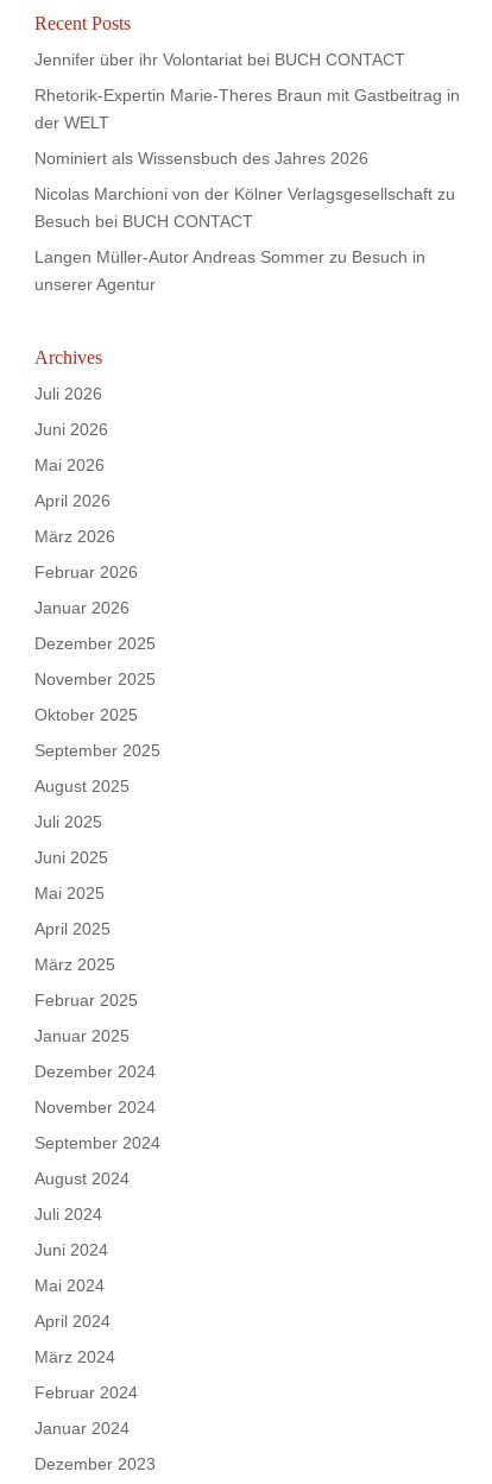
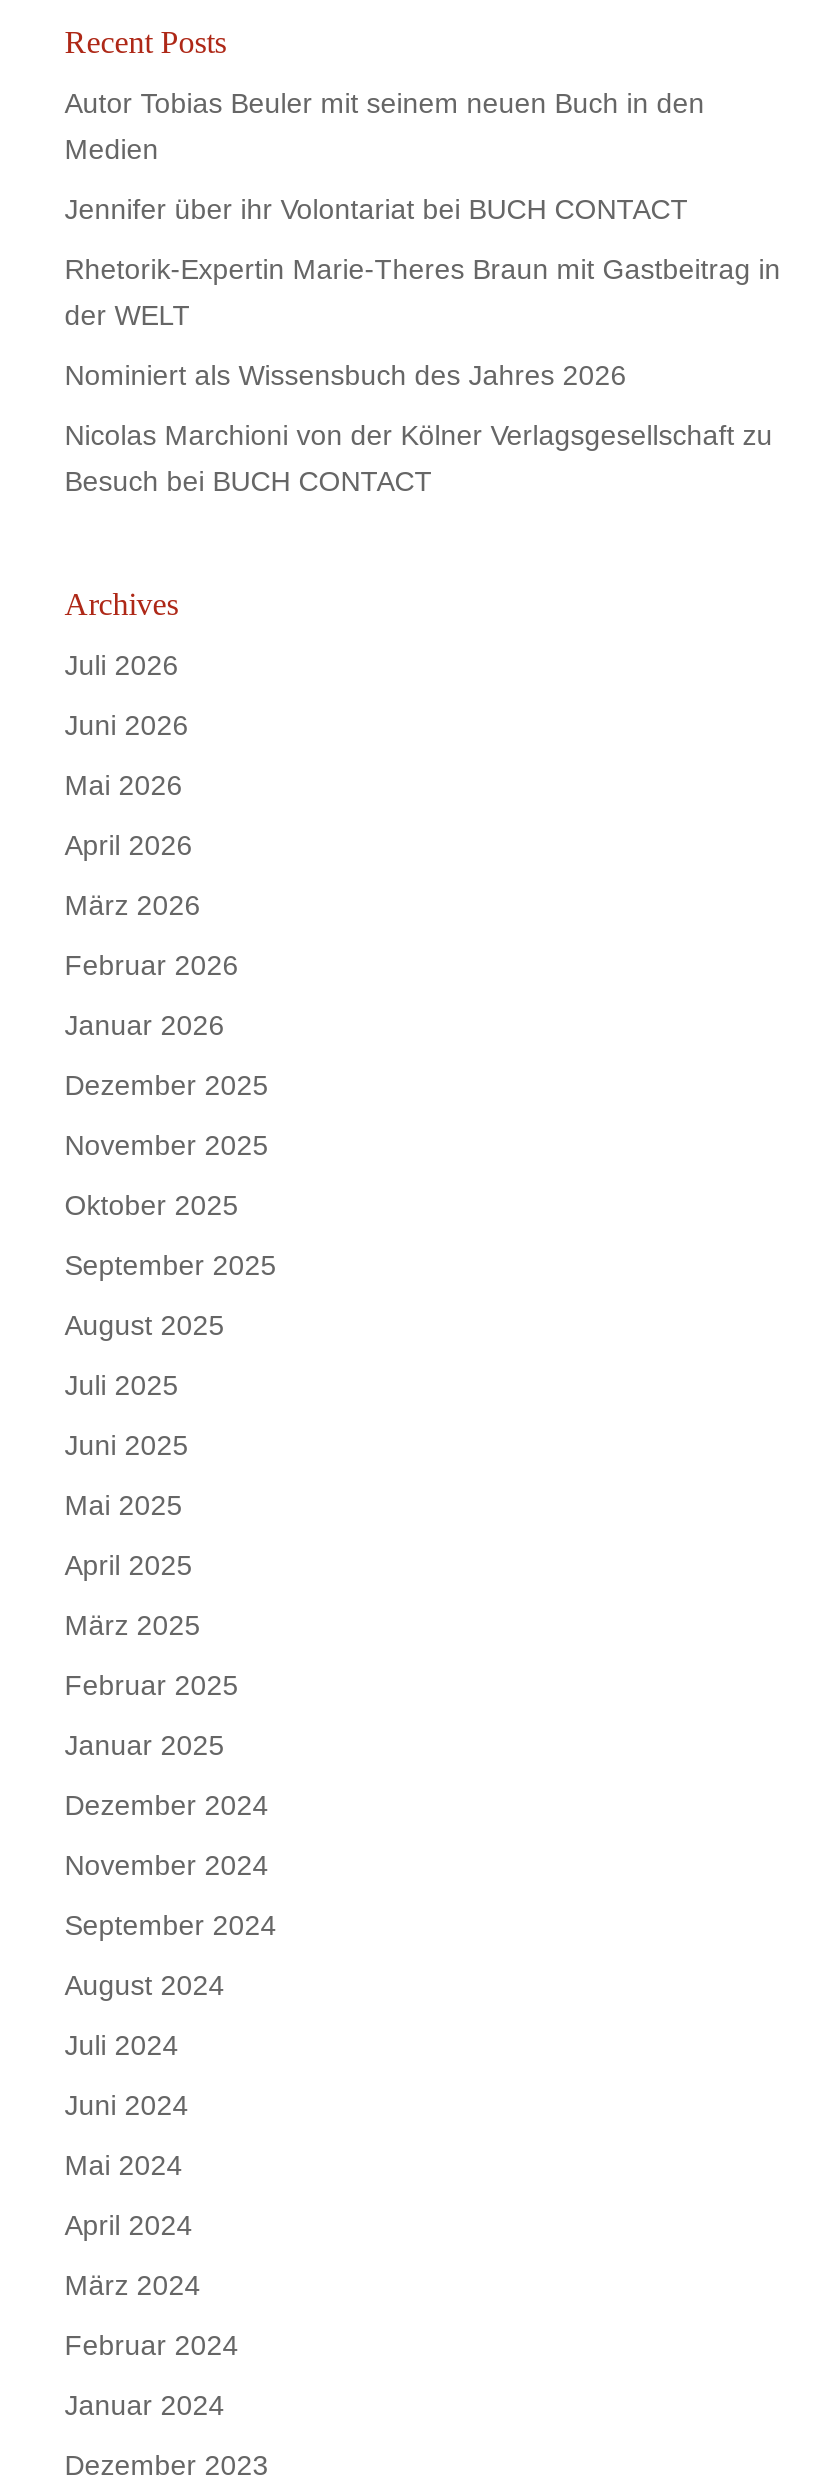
none -> [65,87,705,165] Autor Tobias Beuler mit seinem neuen Buch in den | Medien
moved [34,50,460,231] -> [65,193,781,497]: Jennifer über ihr Volontariat bei BUCH CONTACT | Rhetorik-Expertin Marie-Theres Braun mit Gastbeitrag in | der WELT | Nominiert als Wissensbuch des Jahres 2026 | Nicolas Marchioni von der Kölner Verlagsgesellschaft zu | Besuch bei BUCH CONTACT
[34,247,425,294] Langen Müller-Autor Andreas Sommer zu Besuch in | unserer Agentur -> none

